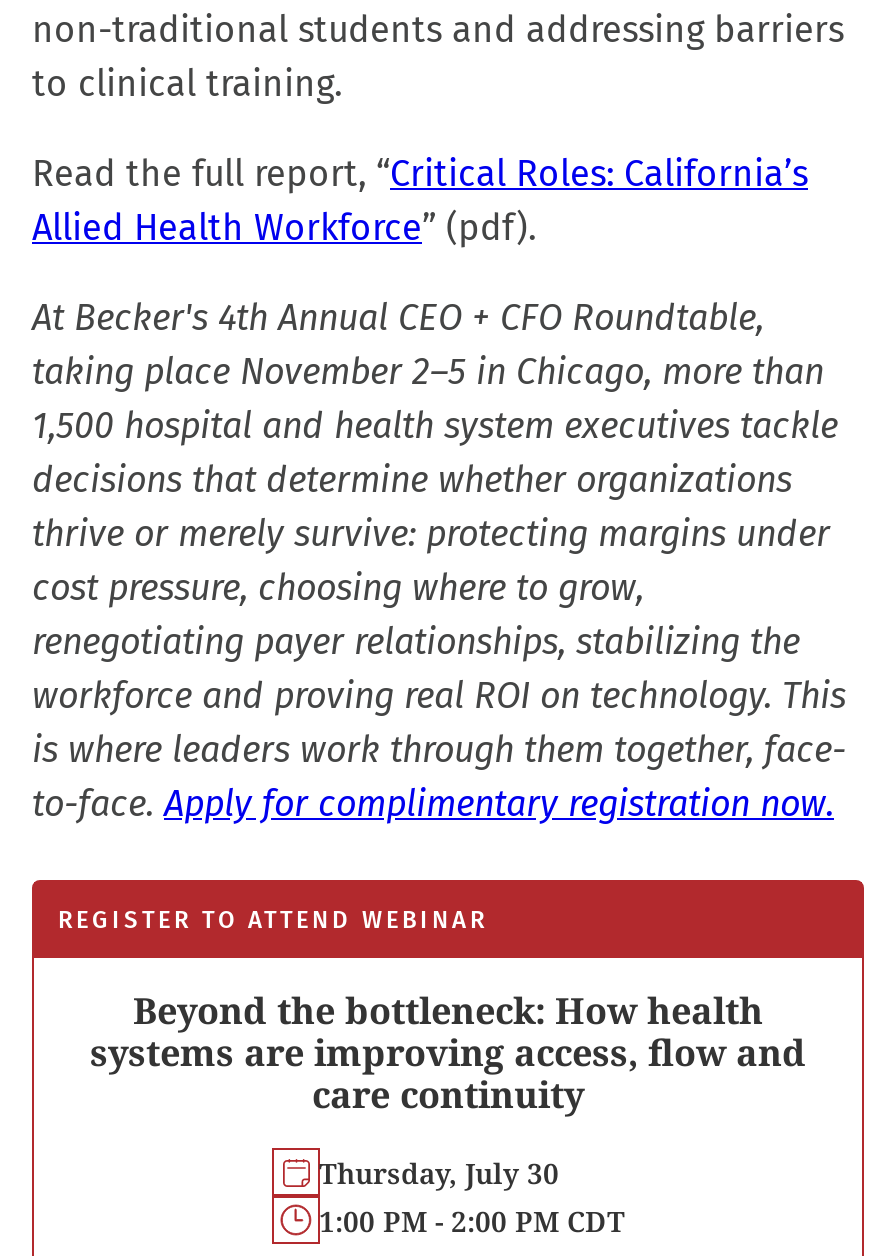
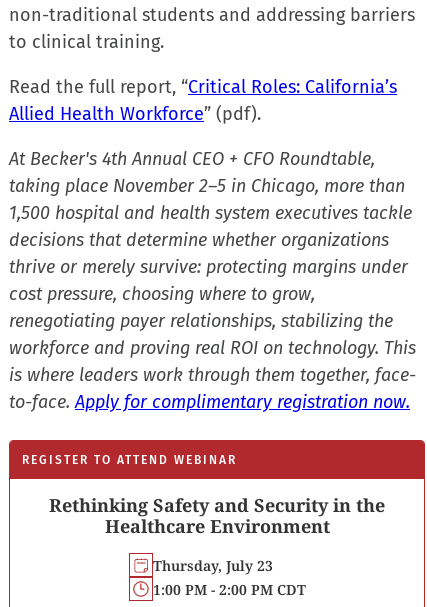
[90,986,806,1118] Beyond the bottleneck: How health | systems are improving access, flow and | care continuity -> [49,493,385,538] Rethinking Safety and Security in the | Healthcare Environment
[319,1153,559,1191] Thursday, July 30 -> [152,555,272,574] Thursday, July 23

